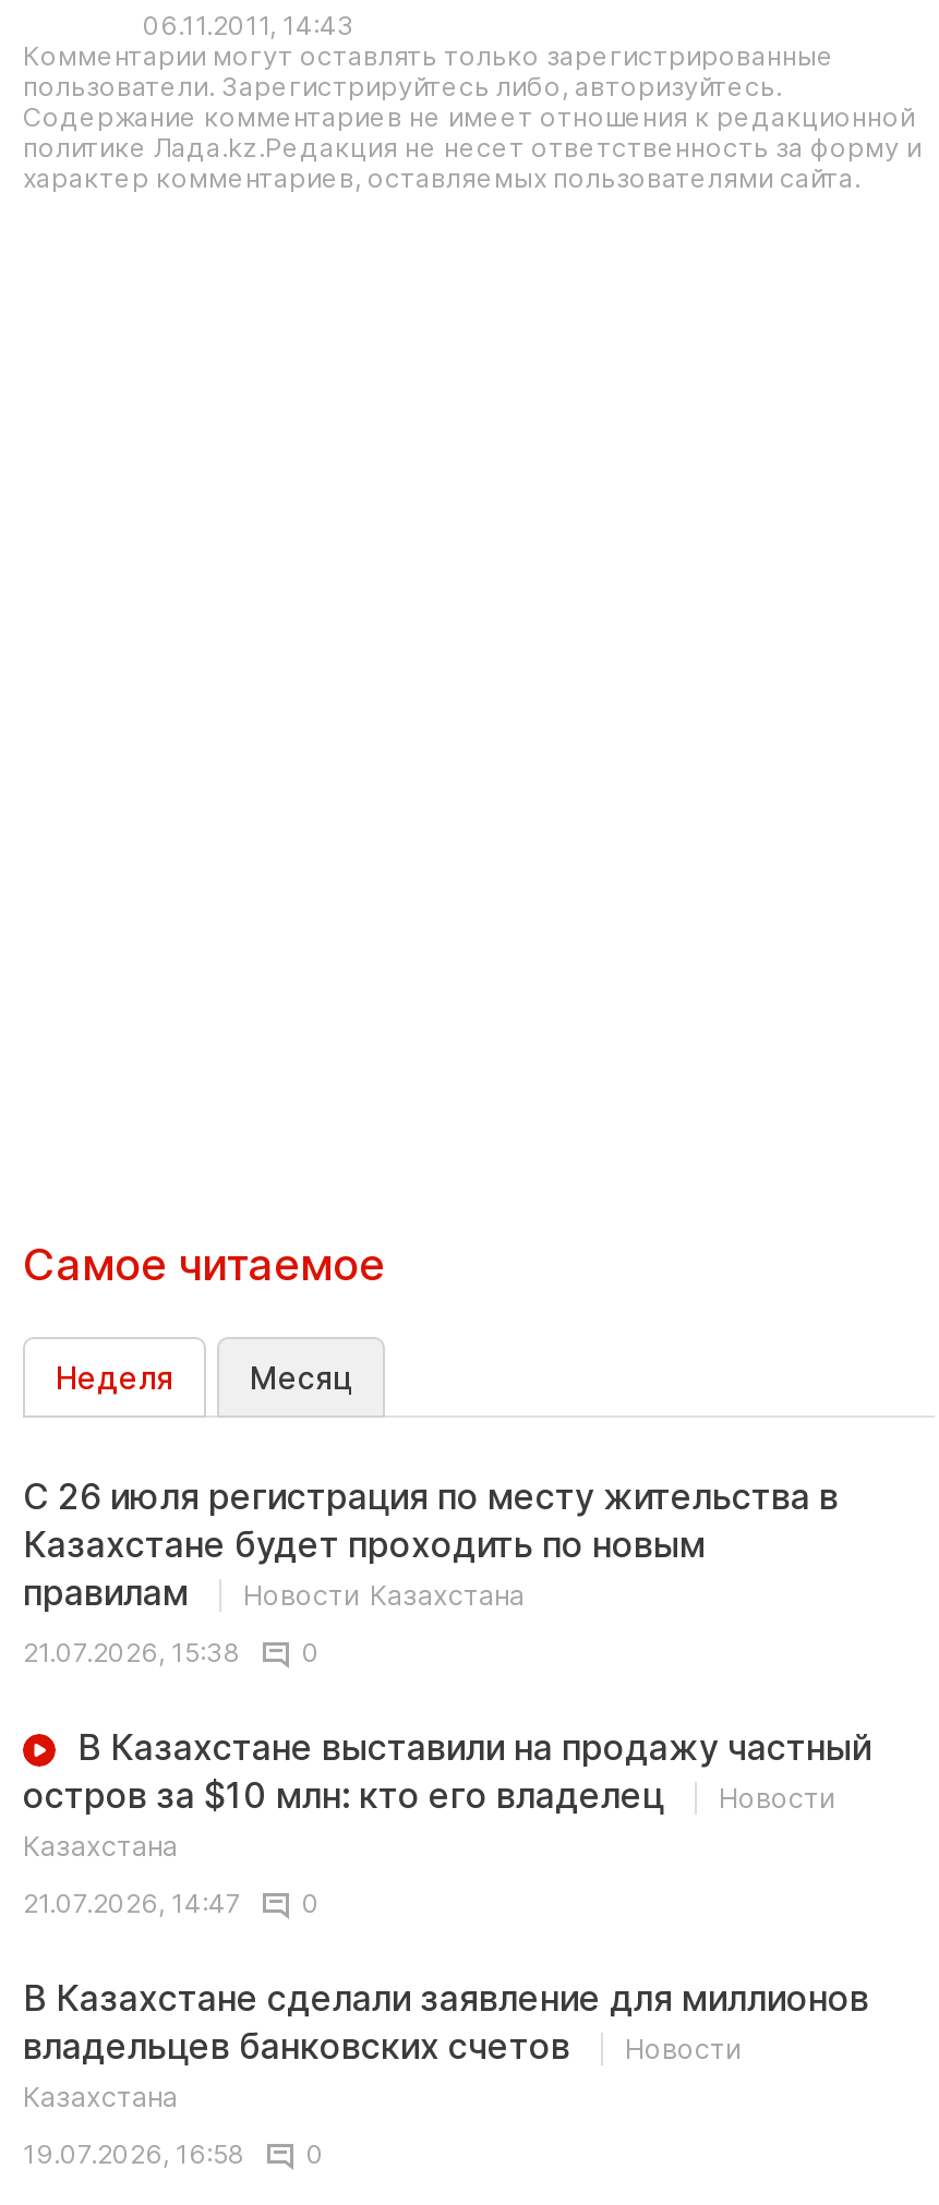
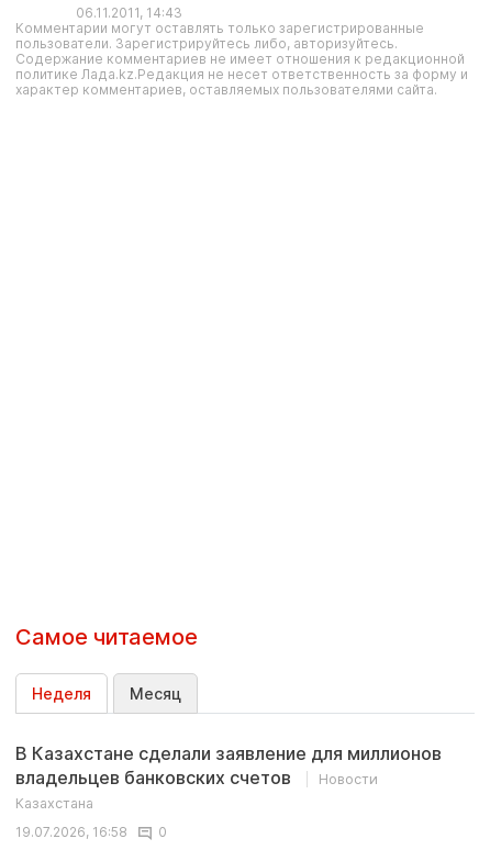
[23,1474,871,1919] С 26 июля регистрация по месту жительства в | Казахстане будет проходить по новым | правилам | Новости Казахстана | 21.07.2026, 15:38 | 0 | В Казахстане выставили на продажу частный | остров за $10 млн: кто его владелец | Новости | Казахстана | 21.07.2026, 14:47 | 0 -> none

